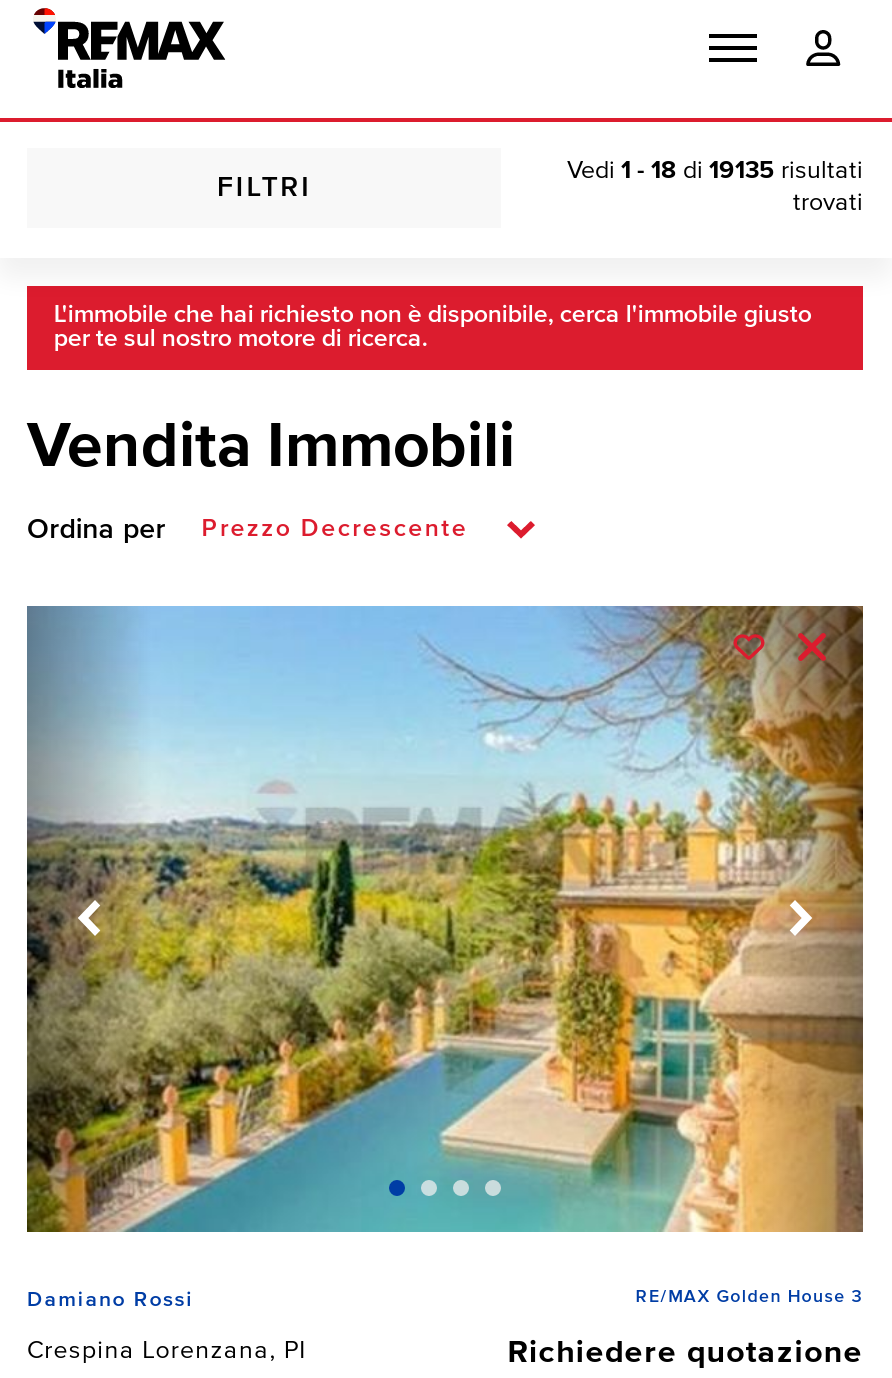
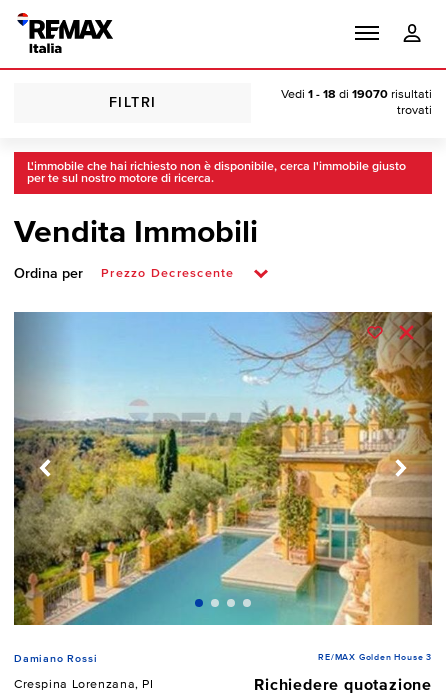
[567,158,863,184] Vedi 1 - 18 di 19135 risultati -> [281,88,432,101] Vedi 1 - 18 di 19070 risultati

